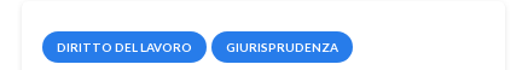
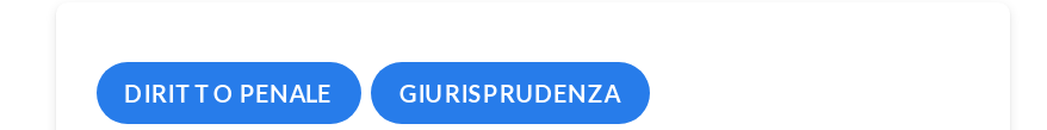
[57,39,192,54] DIRITTO DEL LAVORO -> [125,78,332,107] DIRITTO PENALE

